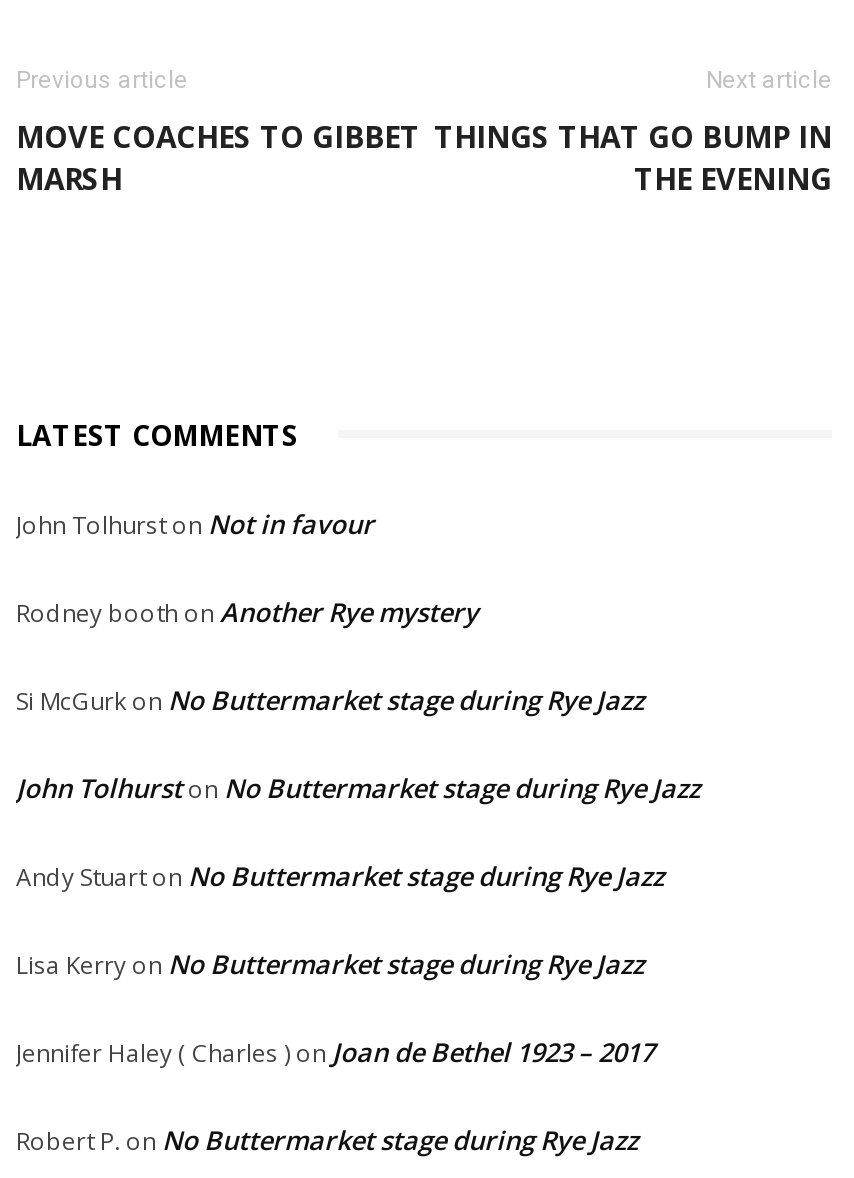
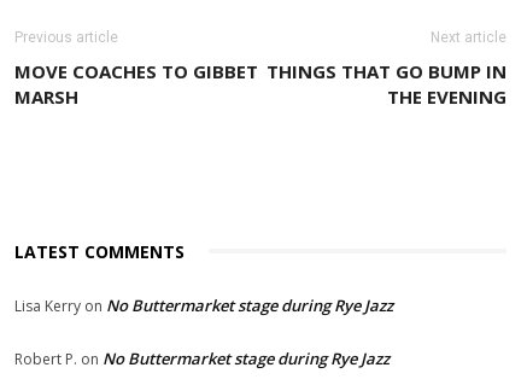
[16,505,700,893] John Tolhurston Not in favour | Rodney booth on Another Rye mystery | Si McGurk on No Buttermarket stage during Rye Jazz | John Tolhurston No Buttermarket stage during Rye Jazz | Andy Stuarton No Buttermarket stage during Rye Jazz -> none
[16,1033,654,1069] Jennifer Haley ( Charles ) on Joan de Bethel 1923 – 2017 -> none

